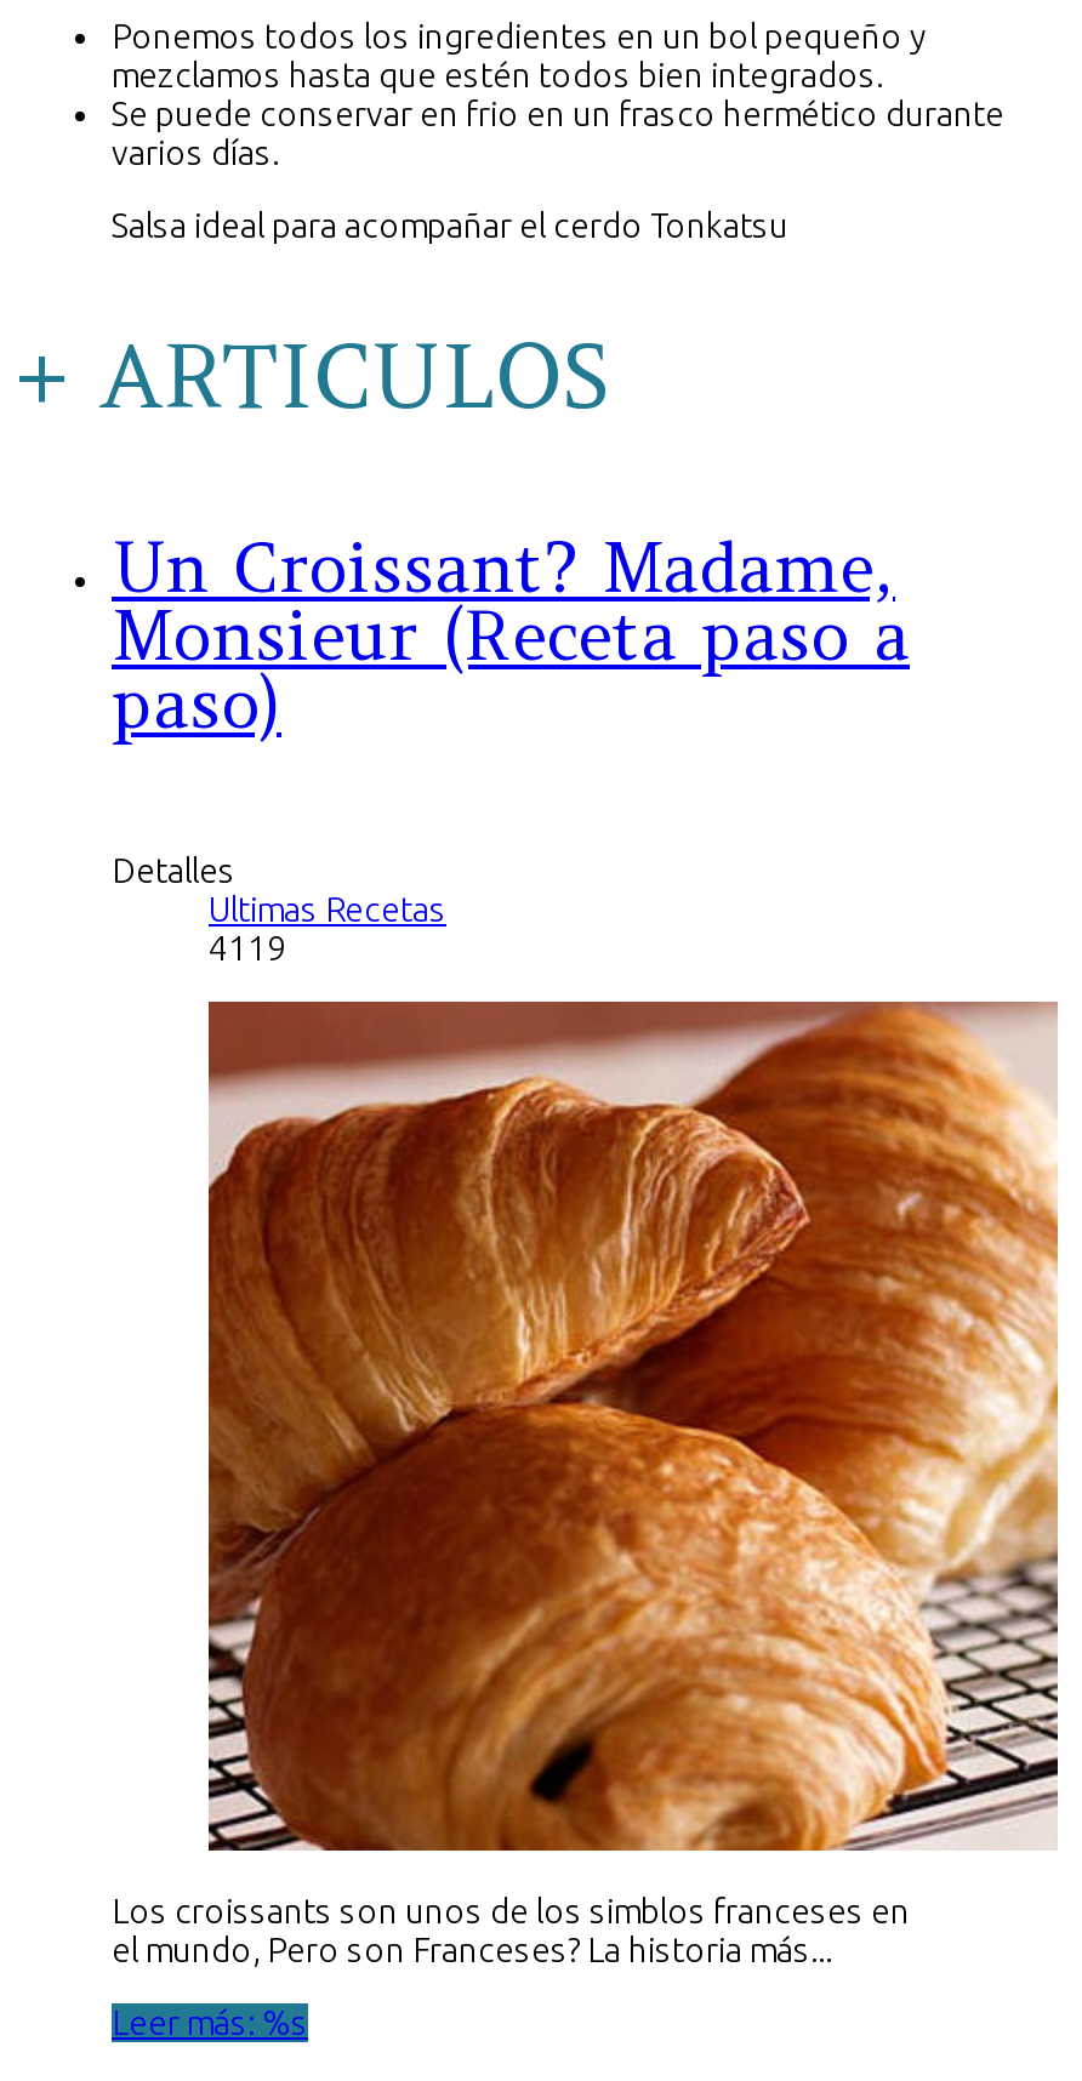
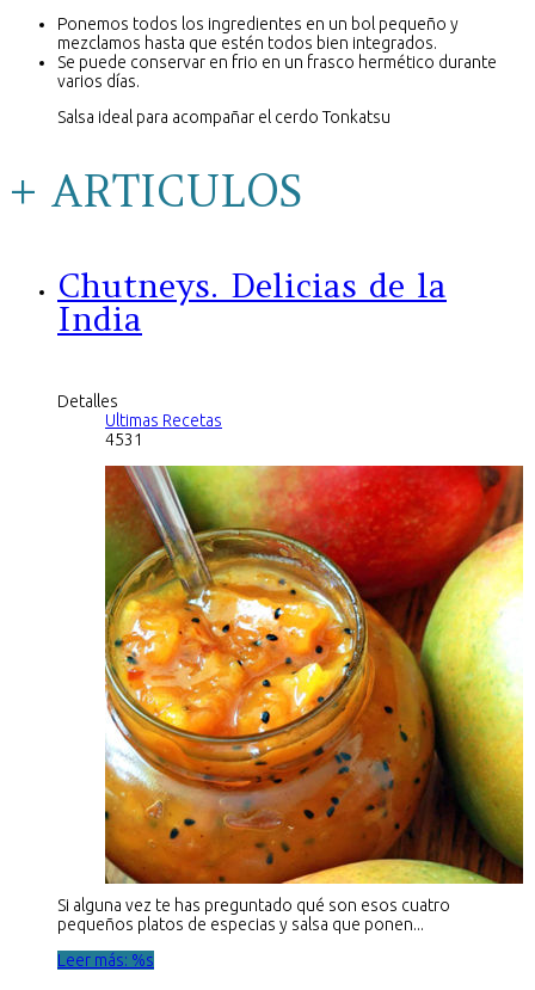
[112,524,910,747] Un Croissant? Madame, | Monsieur (Receta paso a | paso) -> [57,264,447,340] Chutneys. Delicias de la | India
[209,928,286,967] 4119 -> [105,429,143,449] 4531
[112,999,1060,1968] [image] | Los croissants son unos de los simblos franceses en | el mundo, Pero son Franceses? La historia más... -> [57,465,524,933] [image] | Si alguna vez te has preguntado qué son esos cuatro | pequeños platos de especias y salsa que ponen...

